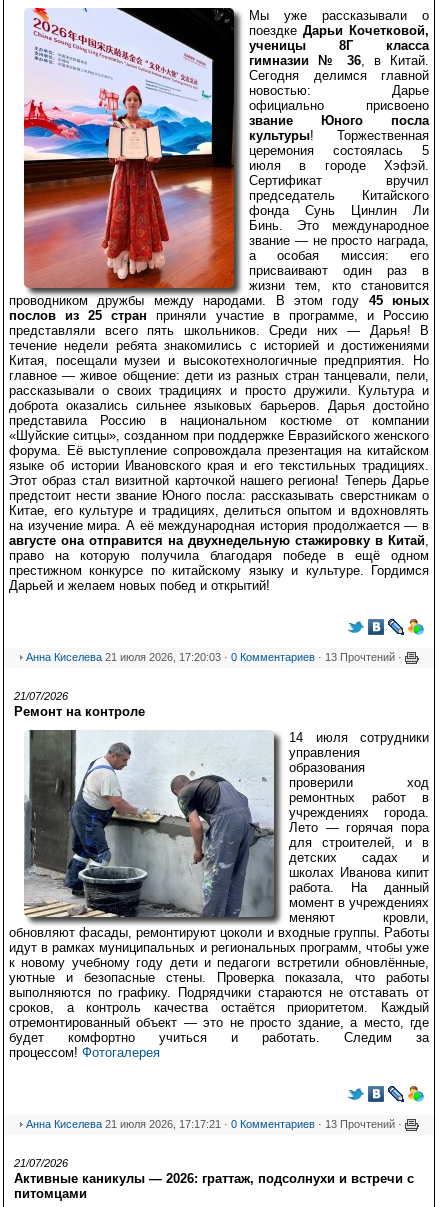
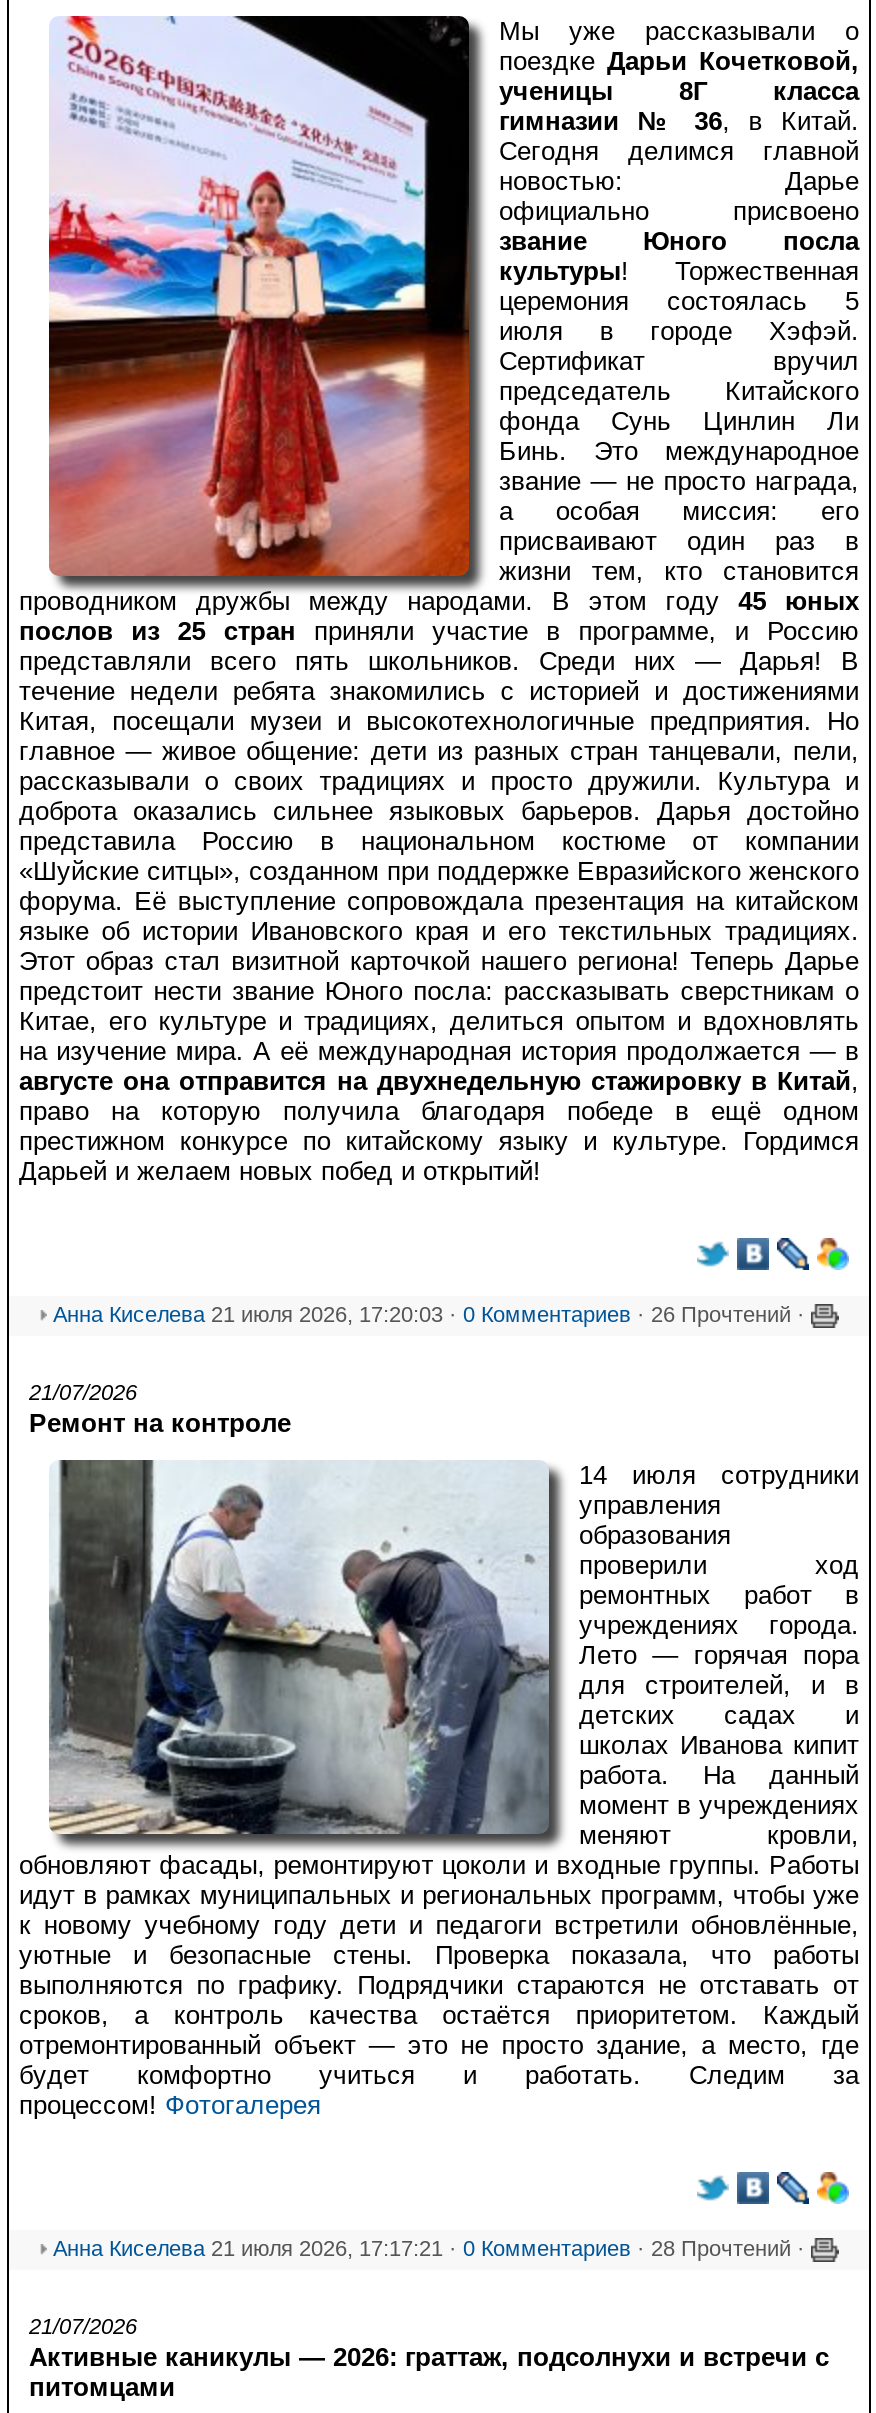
[26,651,405,663] Анна Киселева 21 июля 2026, 17:20:03 · 0 Комментариев · 13 Прочтений · -> [53,1302,811,1326] Анна Киселева 21 июля 2026, 17:20:03 · 0 Комментариев · 26 Прочтений ·
[26,1118,405,1130] Анна Киселева 21 июля 2026, 17:17:21 · 0 Комментариев · 13 Прочтений · -> [53,2236,811,2260] Анна Киселева 21 июля 2026, 17:17:21 · 0 Комментариев · 28 Прочтений ·

